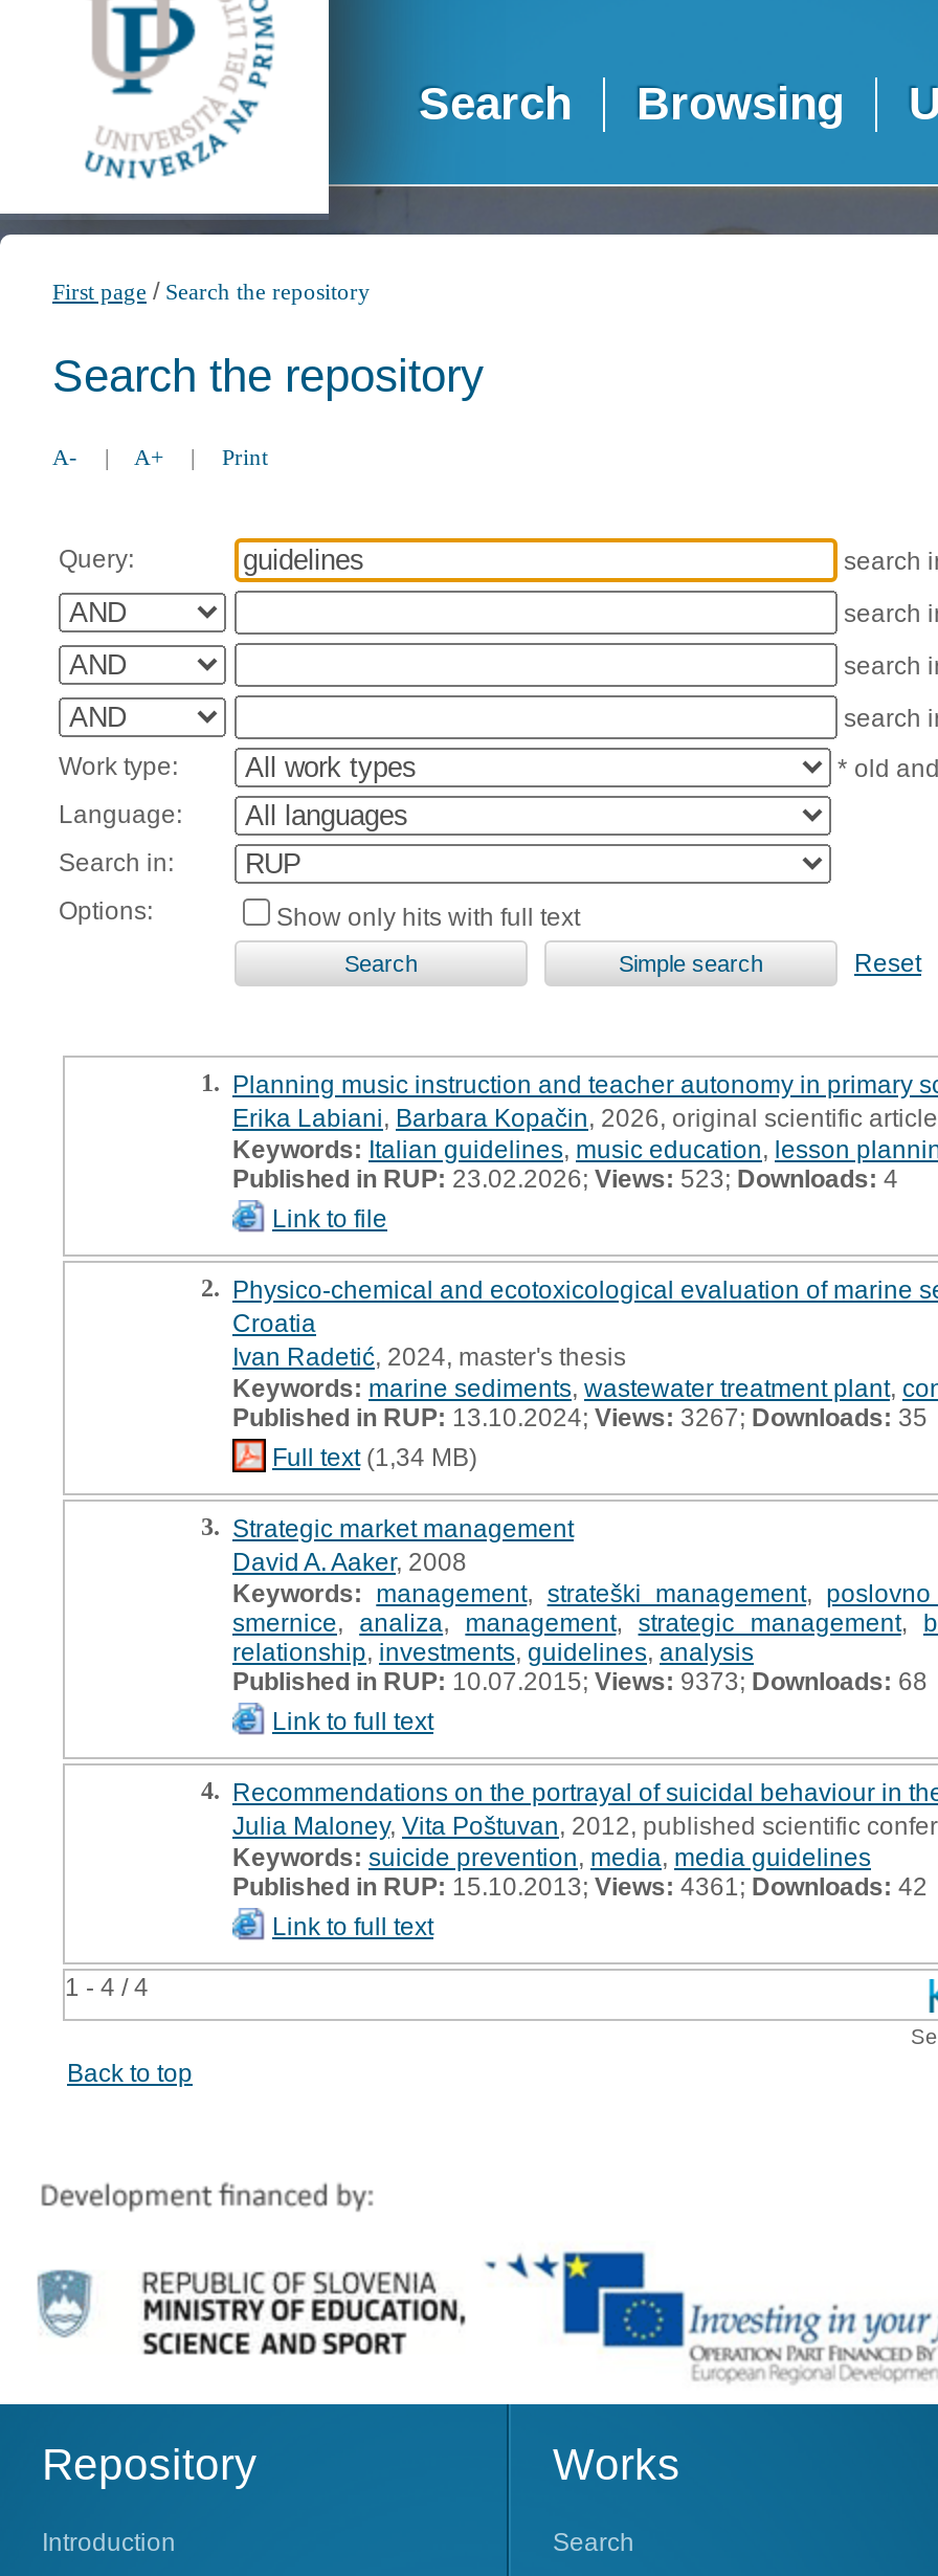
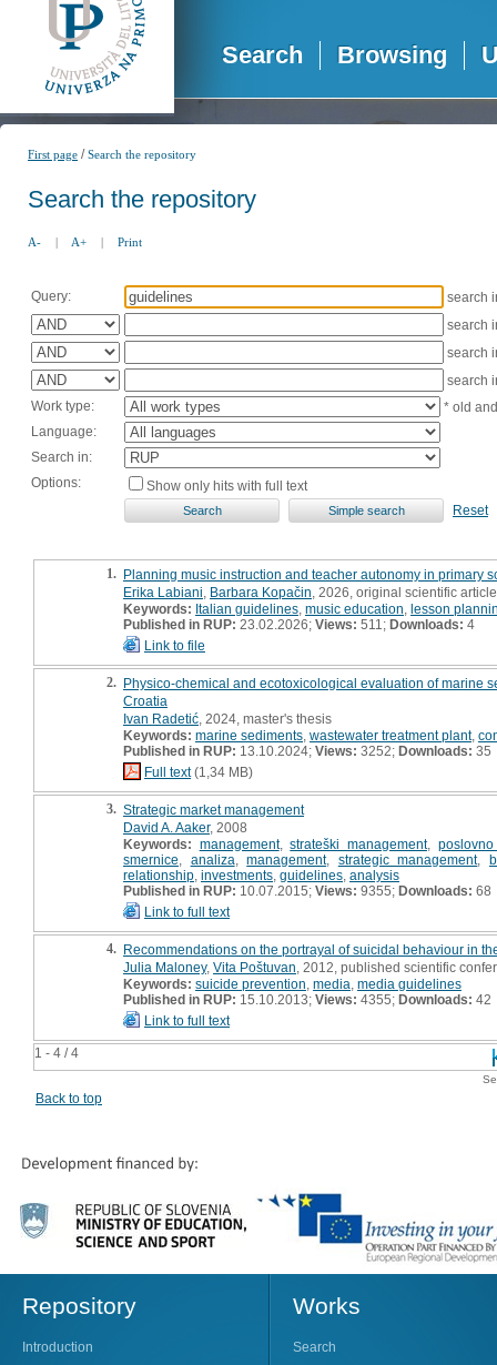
[232,1163,898,1193] Published in RUP:23.02.2026;Views:523;Downloads:4 -> [123,616,475,632] Published in RUP:23.02.2026;Views:511;Downloads:4
[232,1402,928,1431] Published in RUP:13.10.2024;Views:3267;Downloads: 35 -> [123,743,491,759] Published in RUP:13.10.2024;Views:3252;Downloads: 35
[232,1666,928,1695] Published in RUP:10.07.2015;Views:9373;Downloads: 68 -> [123,883,491,898] Published in RUP:10.07.2015;Views:9355;Downloads: 68
[232,1871,928,1901] Published in RUP:15.10.2013;Views:4361;Downloads: 42 -> [123,992,491,1007] Published in RUP:15.10.2013;Views:4355;Downloads: 42

